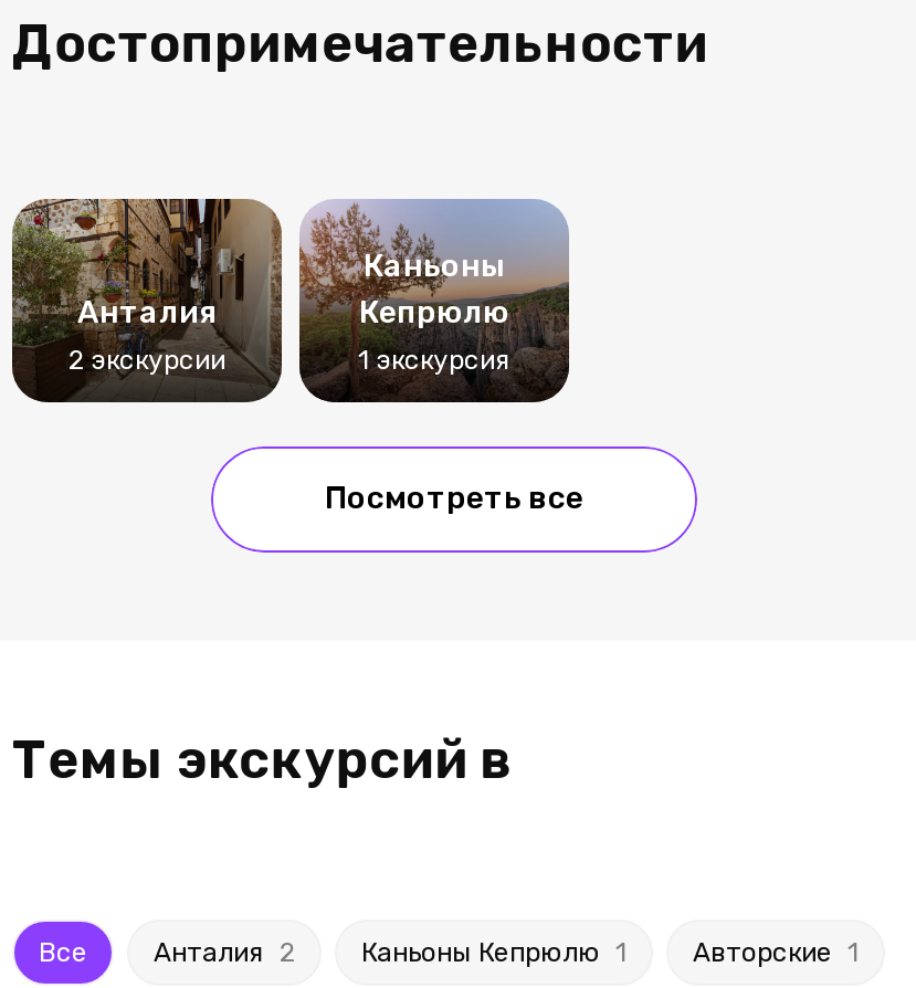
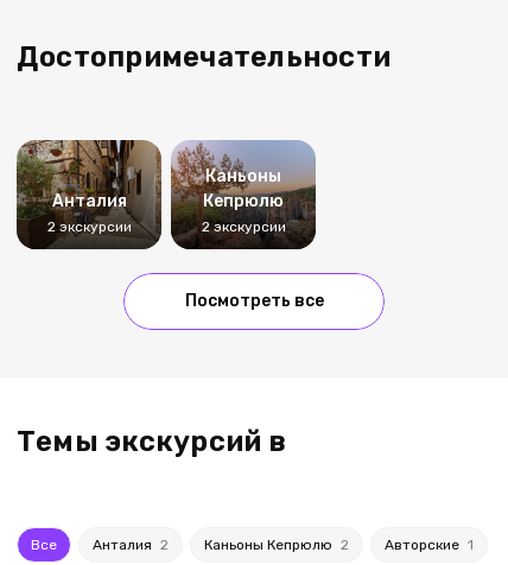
[358,344,510,375] 1 экскурсия -> [201,218,285,234] 2 экскурсии
[361,936,627,967] Каньоны Кепрюлю 1 -> [204,536,349,553] Каньоны Кепрюлю 2

